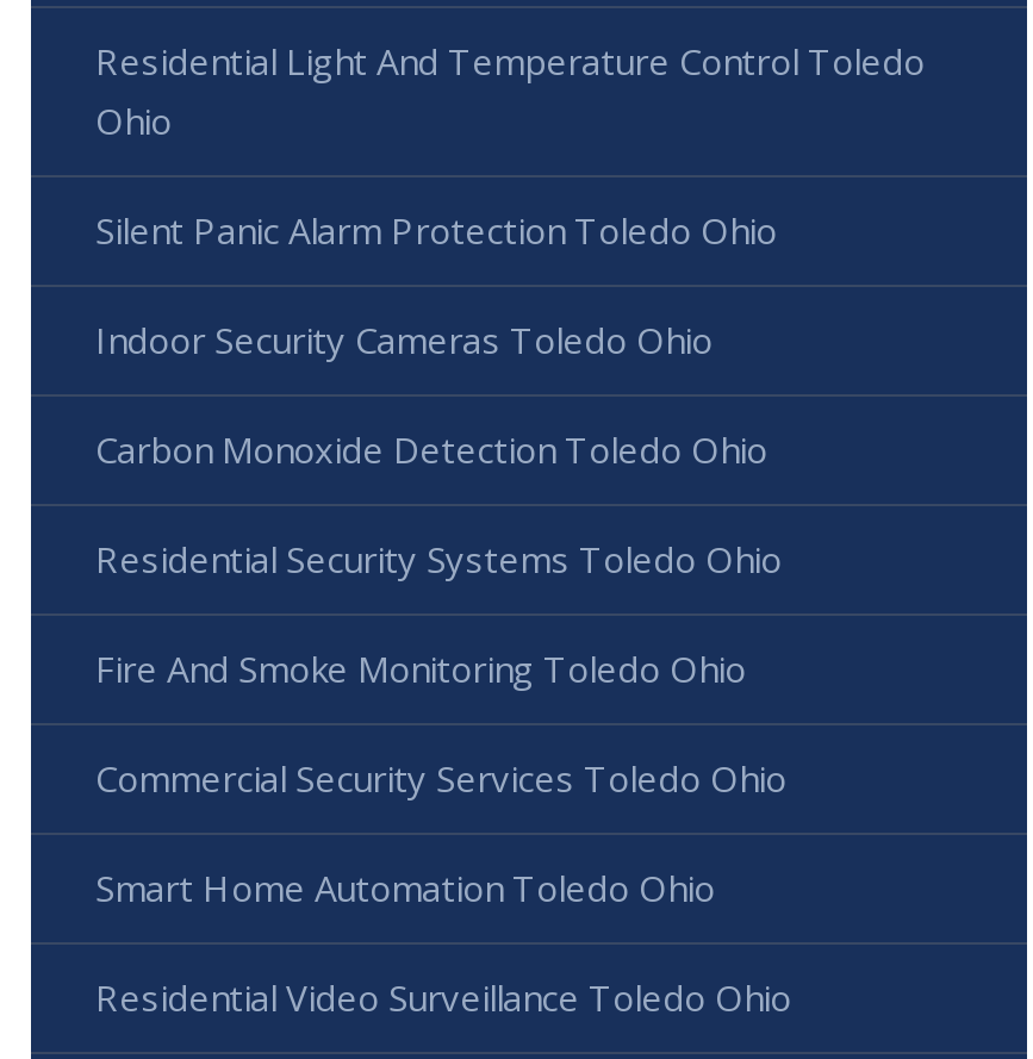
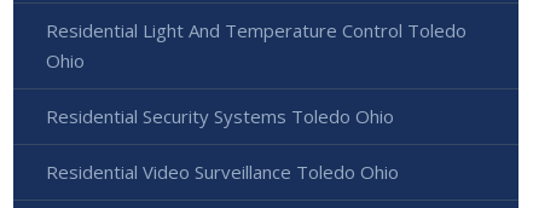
[95,206,777,473] Silent Panic Alarm Protection Toledo Ohio | Indoor Security Cameras Toledo Ohio | Carbon Monoxide Detection Toledo Ohio -> none
[95,644,786,911] Fire And Smoke Monitoring Toledo Ohio | Commercial Security Services Toledo Ohio | Smart Home Automation Toledo Ohio -> none

